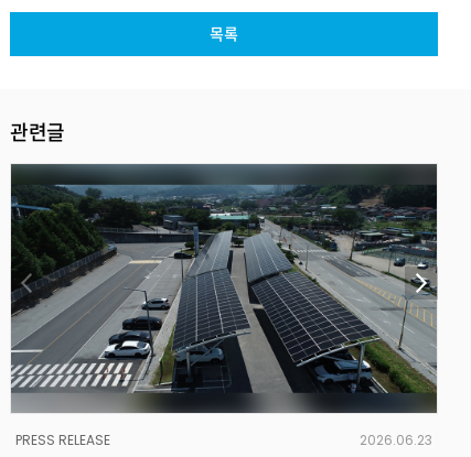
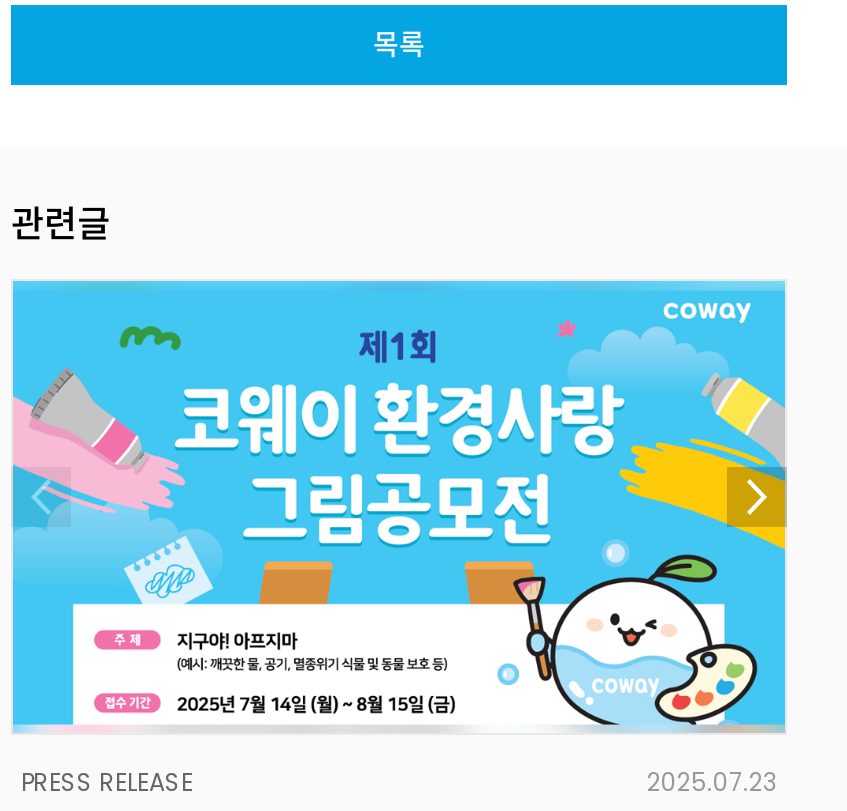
[10,163,438,450] [image] | 2026.06.23 -> [11,279,787,800] [image] | 2025.07.23

